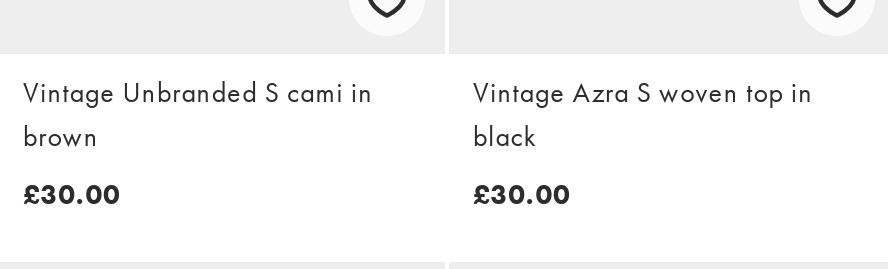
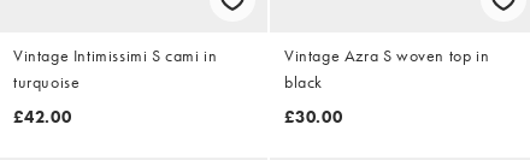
[23,74,373,154] Vintage Unbranded S cami in | brown -> [13,45,217,93] Vintage Intimissimi S cami in | turquoise
[23,176,121,212] £30.00 -> [13,106,72,128] £42.00

